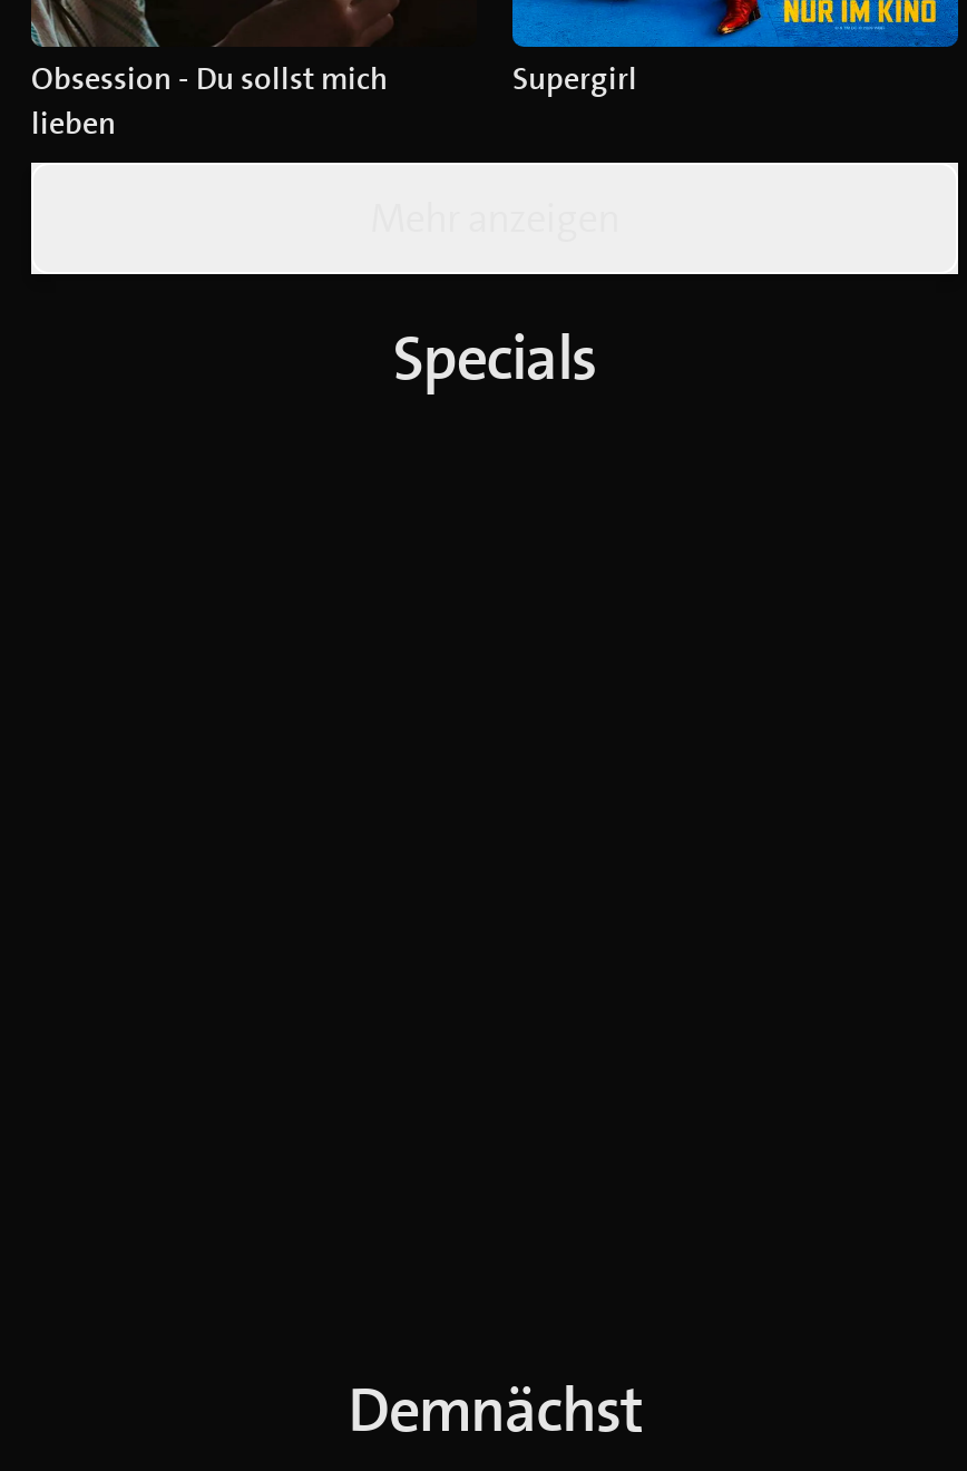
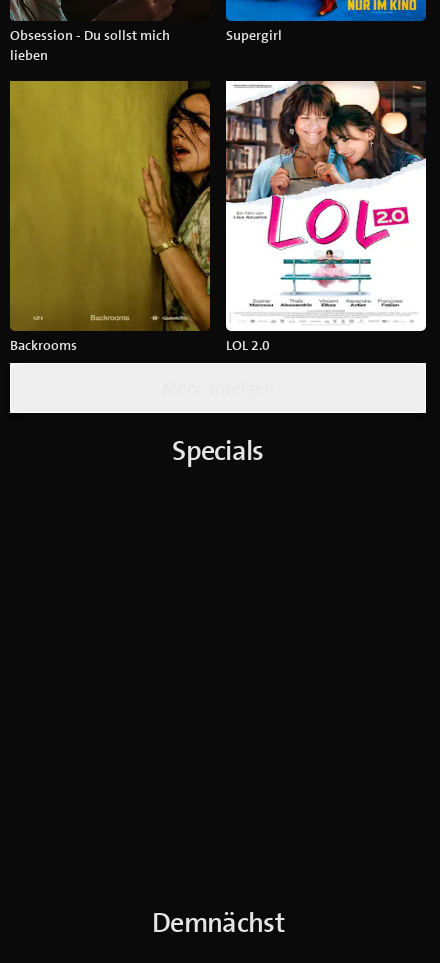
none -> [9,73,270,354] [image] | Backrooms | LOL 2.0
none -> [225,73,427,332] [image]

